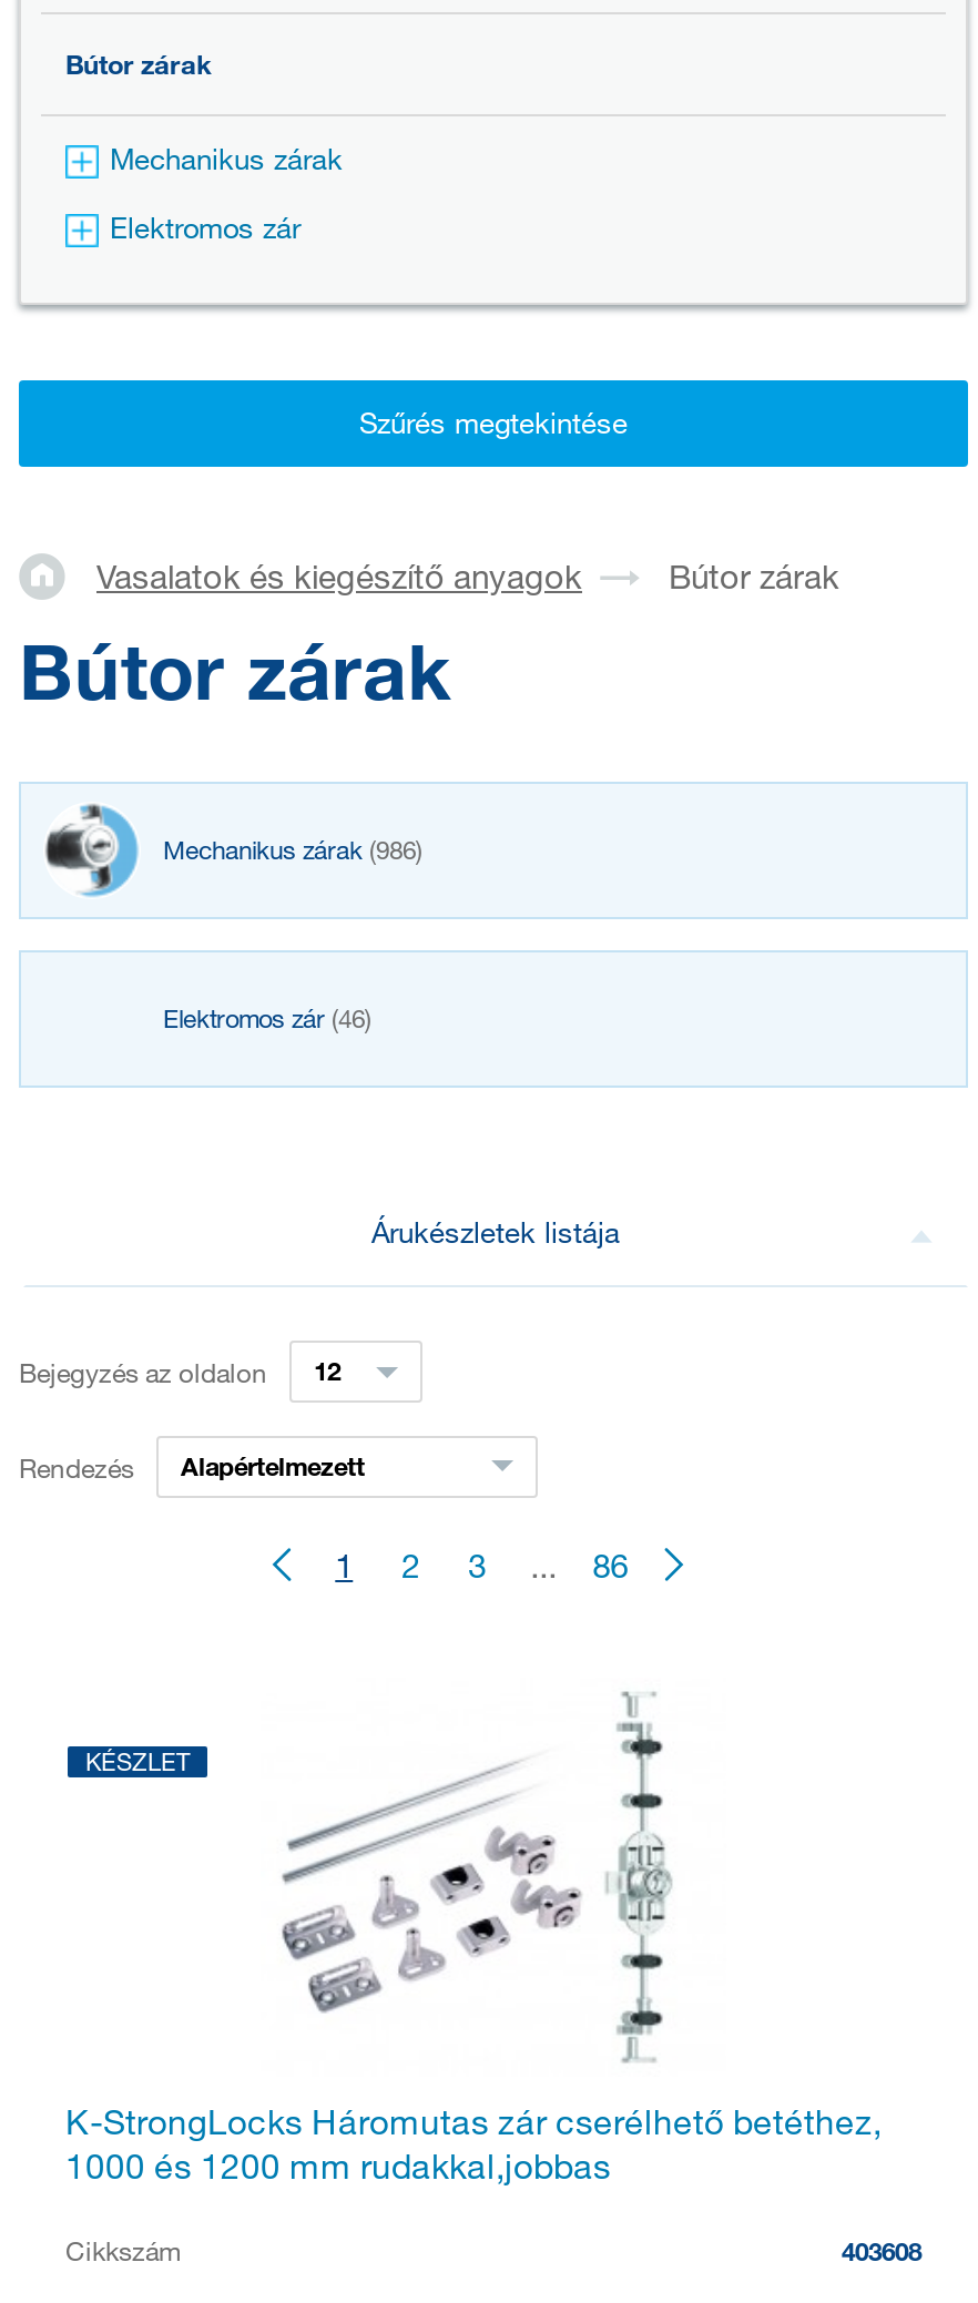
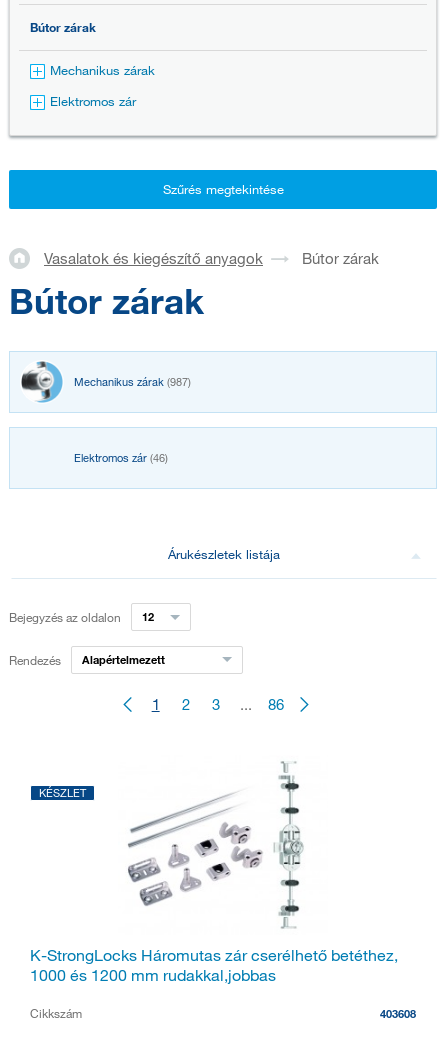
[163,835,422,866] Mechanikus zárak (986) -> [74,375,191,389] Mechanikus zárak (987)

